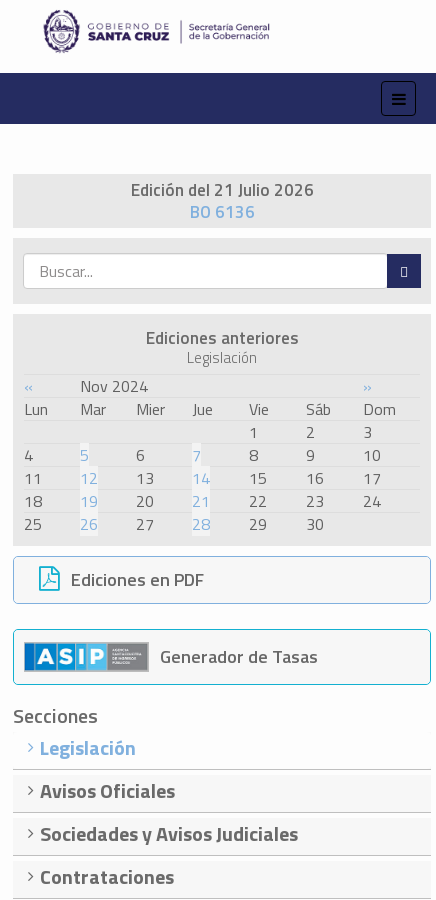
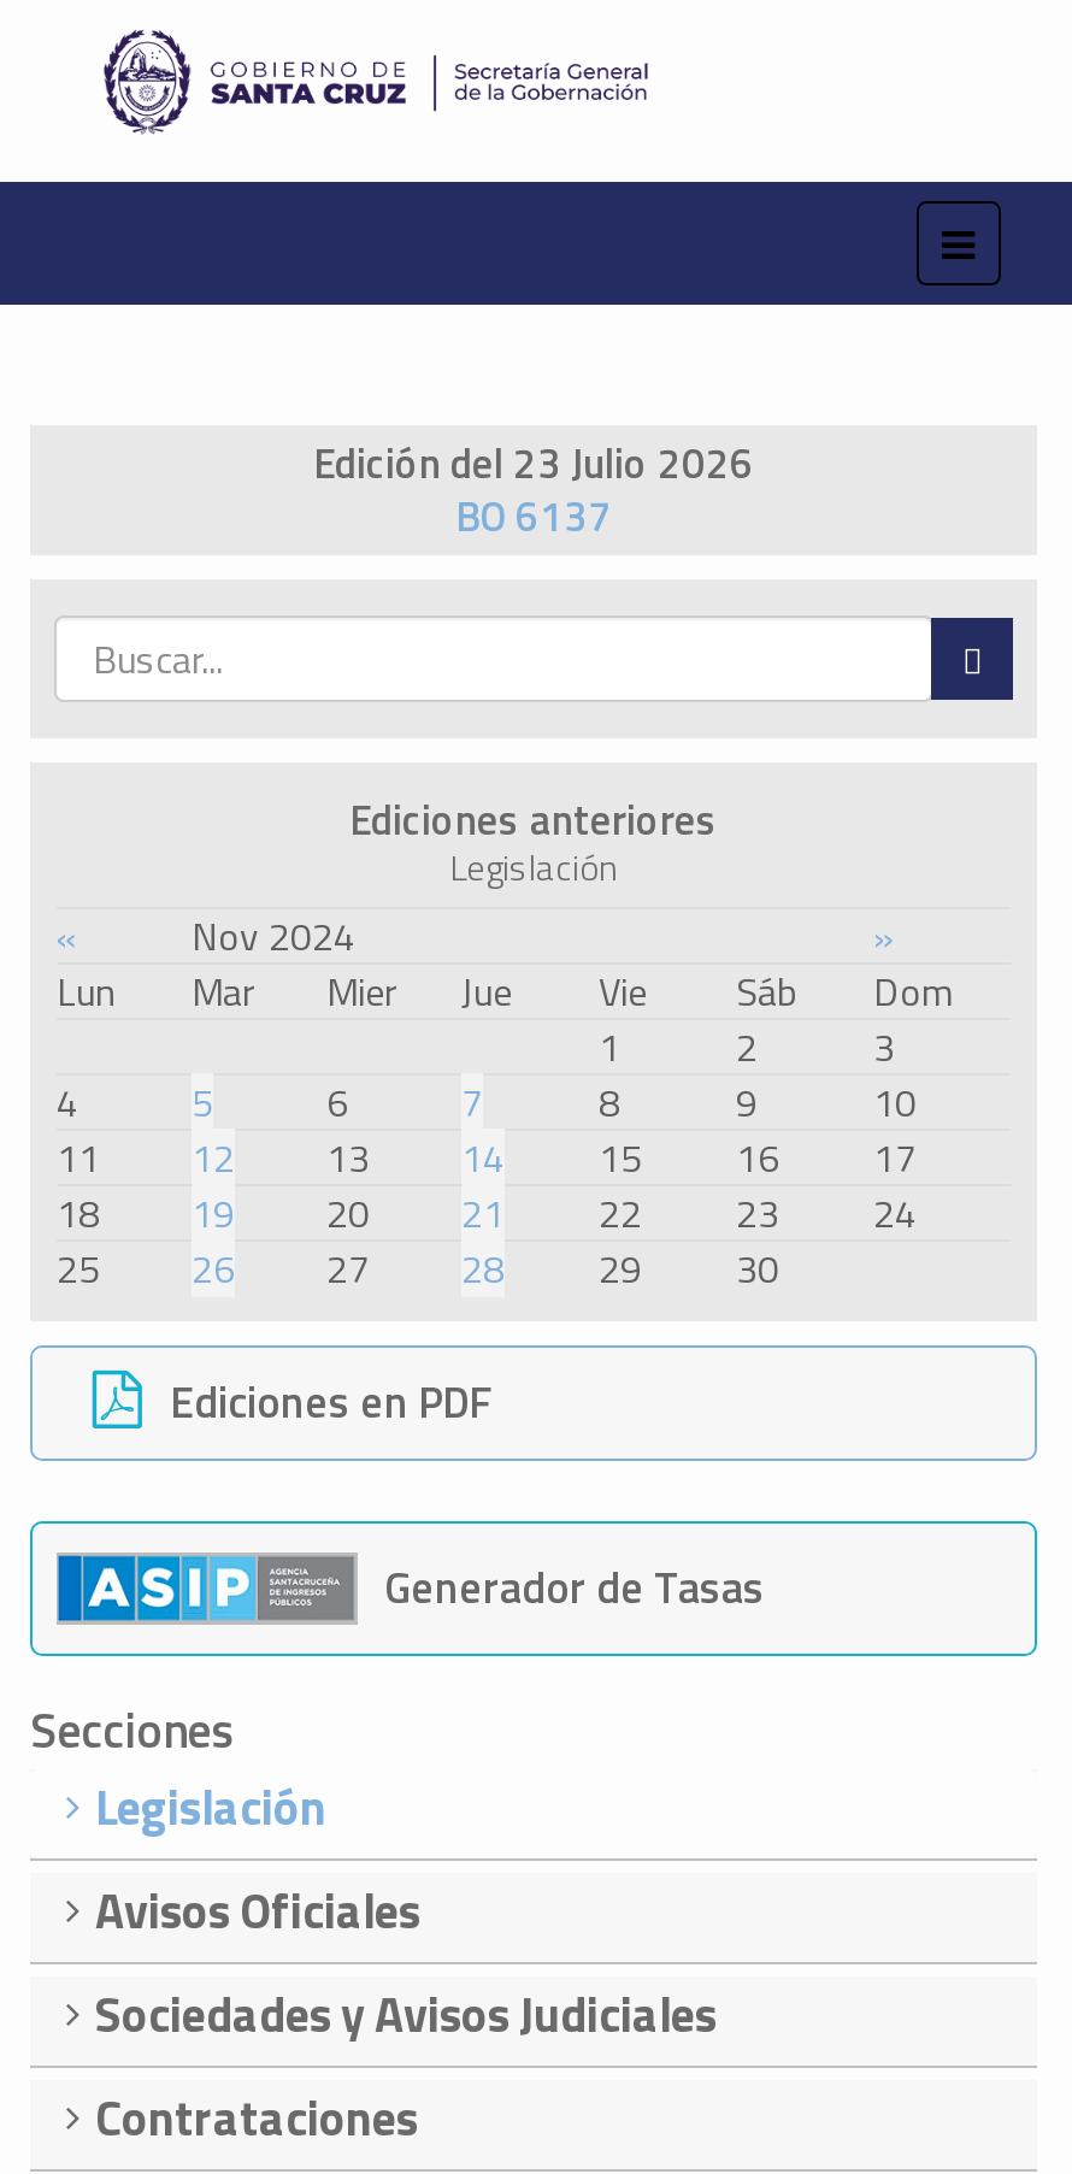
[130,177,313,203] Edición del 21 Julio 2026 -> [313,433,754,496] Edición del 23 Julio 2026
[189,199,254,225] BO 6136 -> [455,486,612,549] BO 6137

